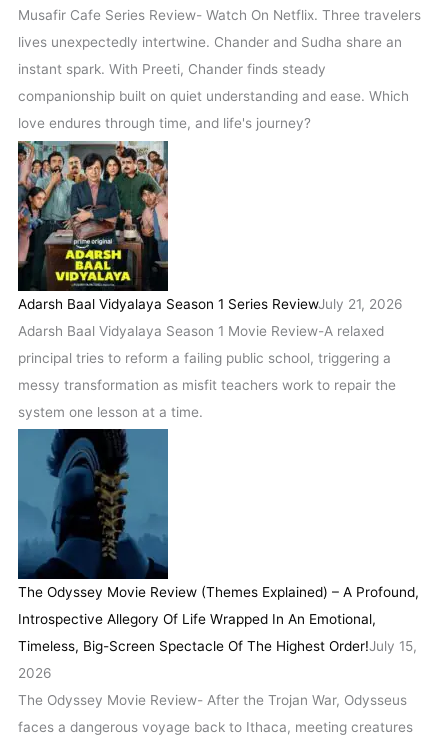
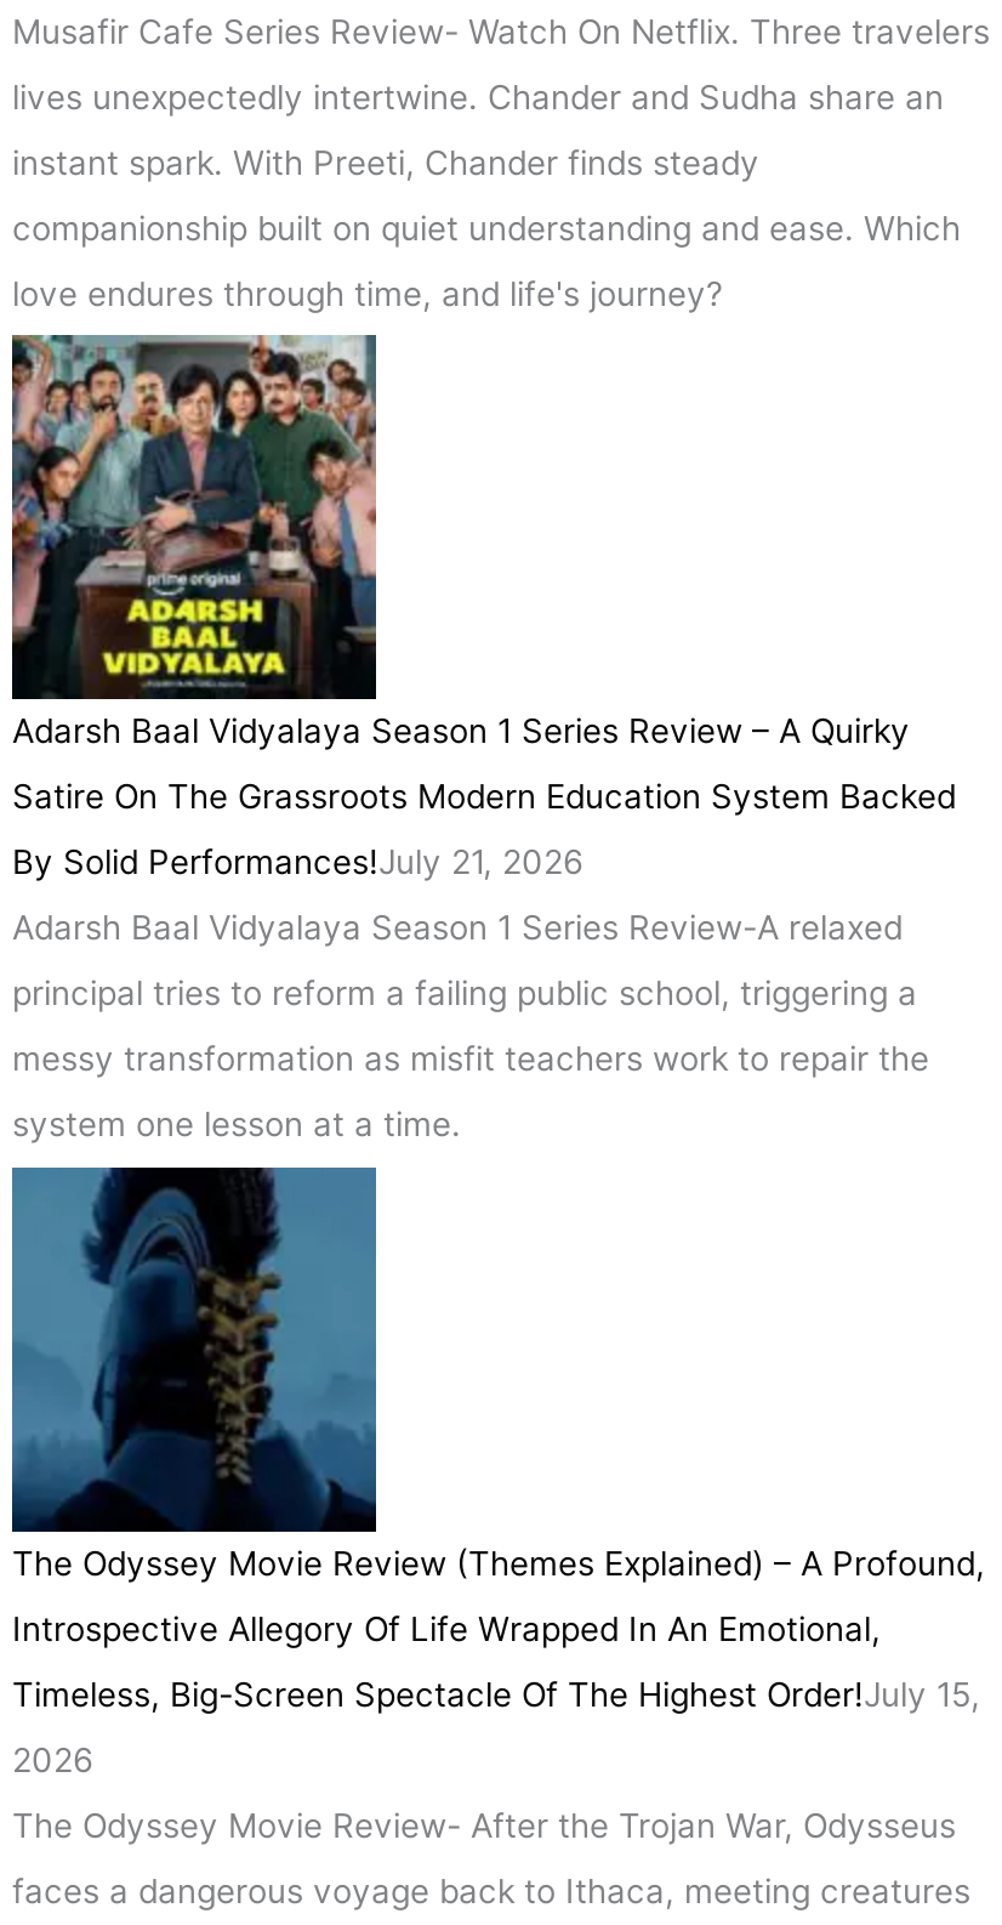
[18,296,403,339] Adarsh Baal Vidyalaya Season 1 Series Review July 21, 2026 | Adarsh Baal Vidyalaya Season 1 Movie Review-A relaxed -> [12,712,956,947] Adarsh Baal Vidyalaya Season 1 Series Review – A Quirky | Satire On The Grassroots Modern Education System Backed | By Solid Performances!July 21, 2026 | Adarsh Baal Vidyalaya Season 1 Series Review-A relaxed

